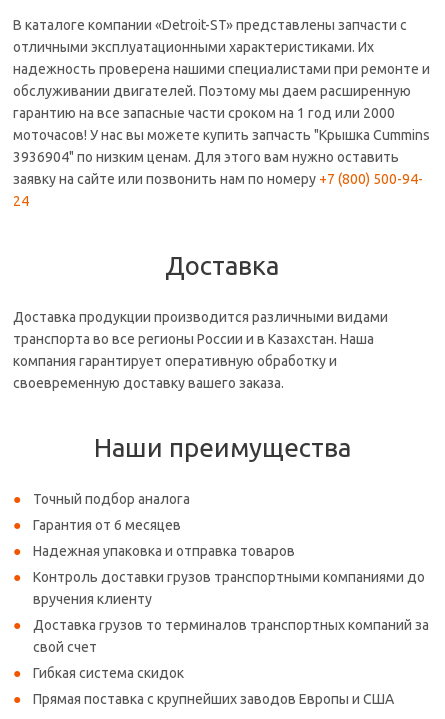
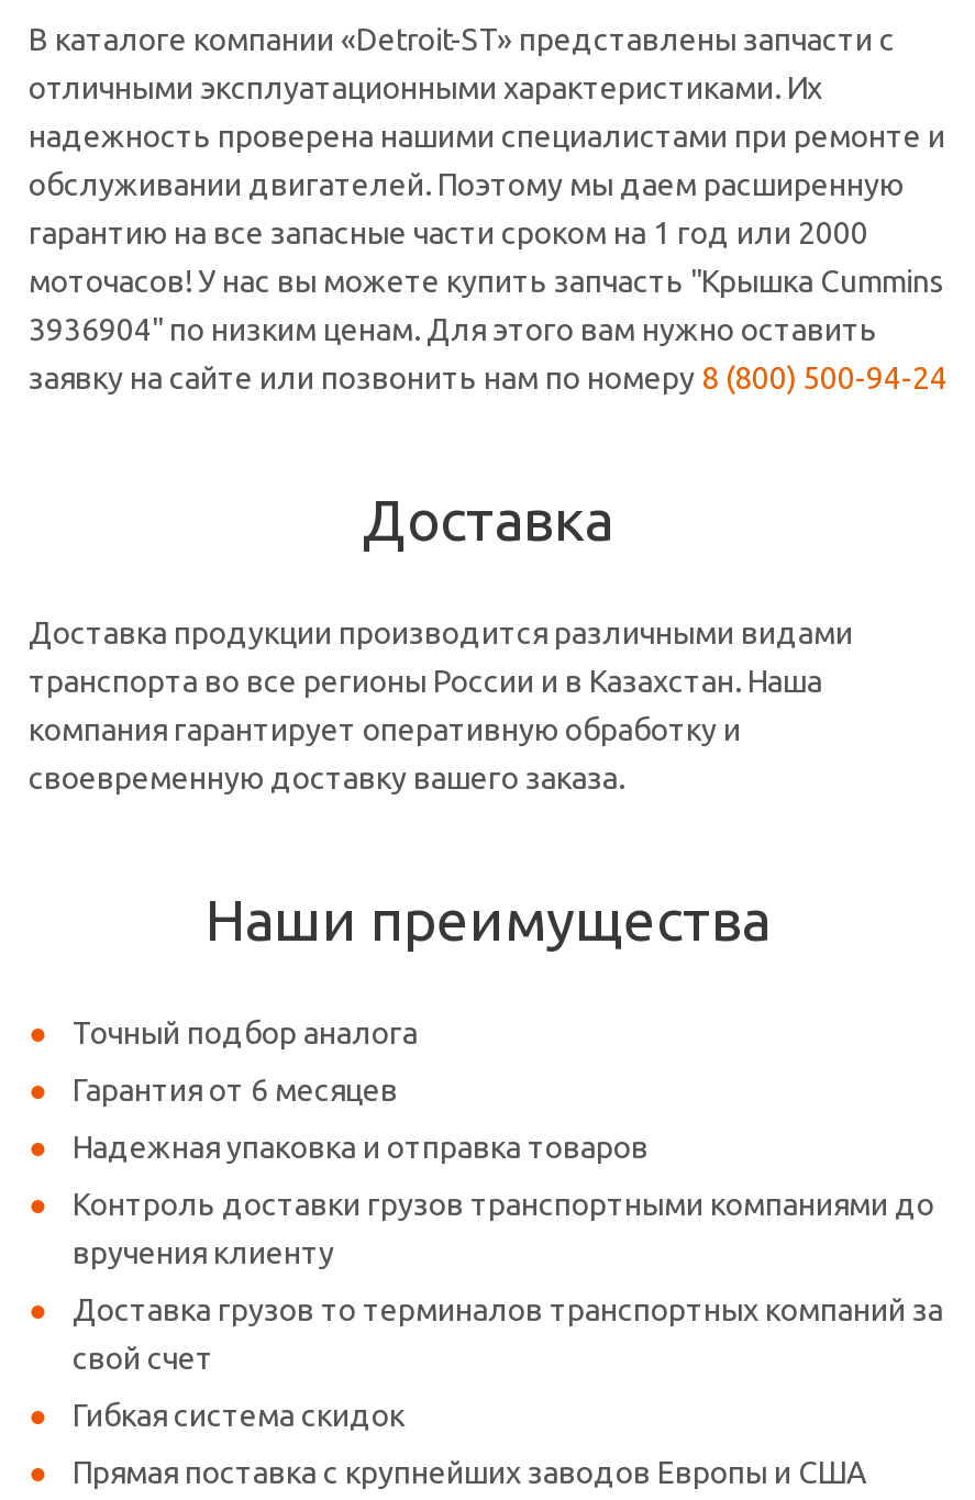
[13,171,423,209] заявку на сайте или позвонить нам по номеру +7 (800) 500-94- | 24 -> [29,360,948,396] заявку на сайте или позвонить нам по номеру 8 (800) 500-94-24

